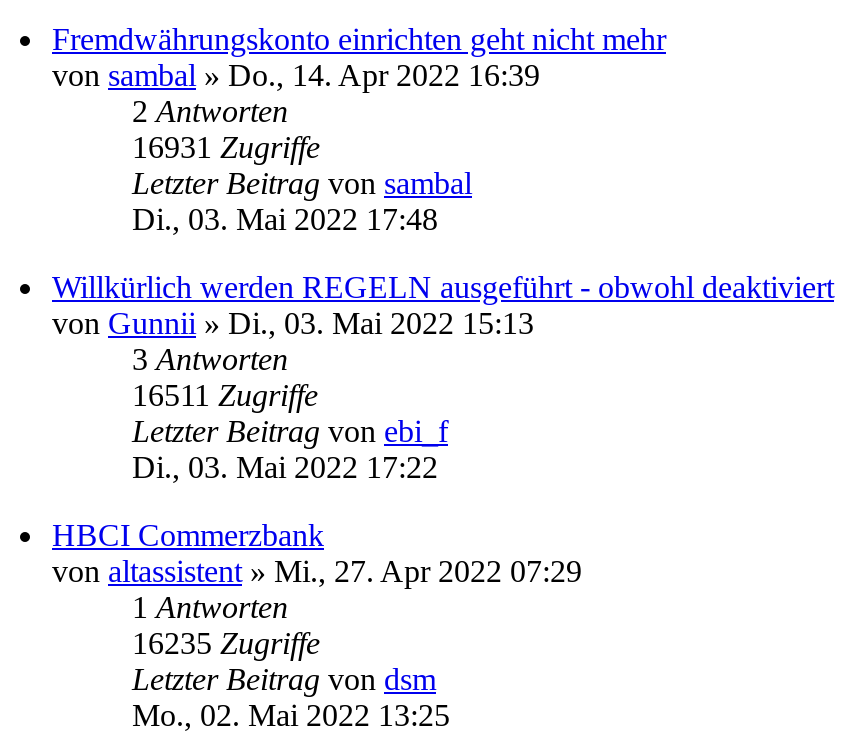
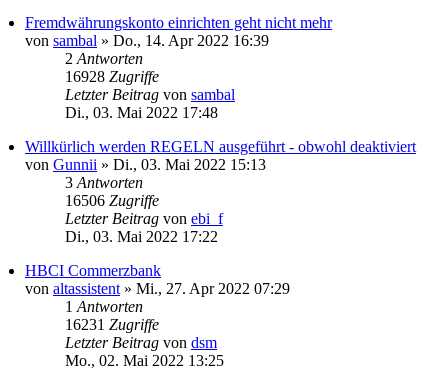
[132,130,320,164] 16931 Zugriffe -> [65,68,159,85] 16928 Zugriffe
[132,378,318,412] 16511 Zugriffe -> [65,192,159,209] 16506 Zugriffe
[132,626,320,660] 16235 Zugriffe -> [65,316,159,333] 16231 Zugriffe

